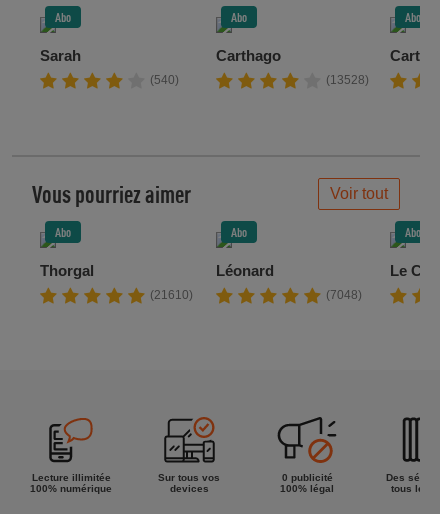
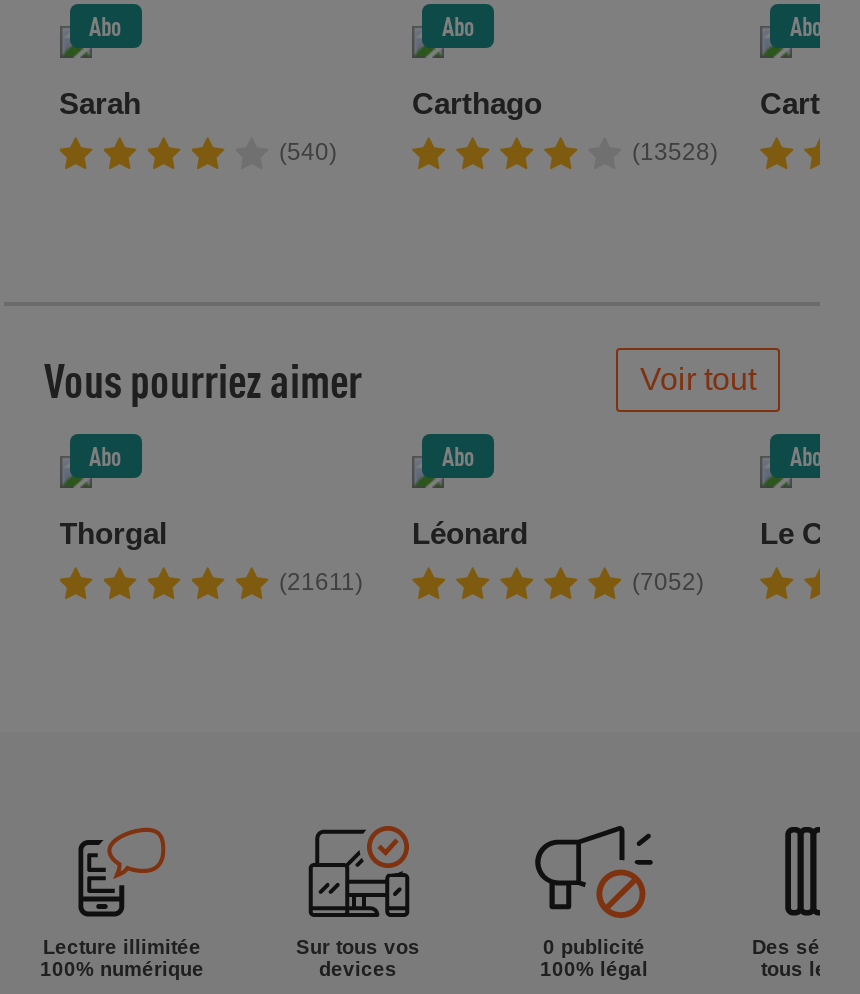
[149,288,192,302] (21610) -> [279,568,363,596] (21611)
[326,288,362,302] (7048) -> [632,568,704,596] (7052)

